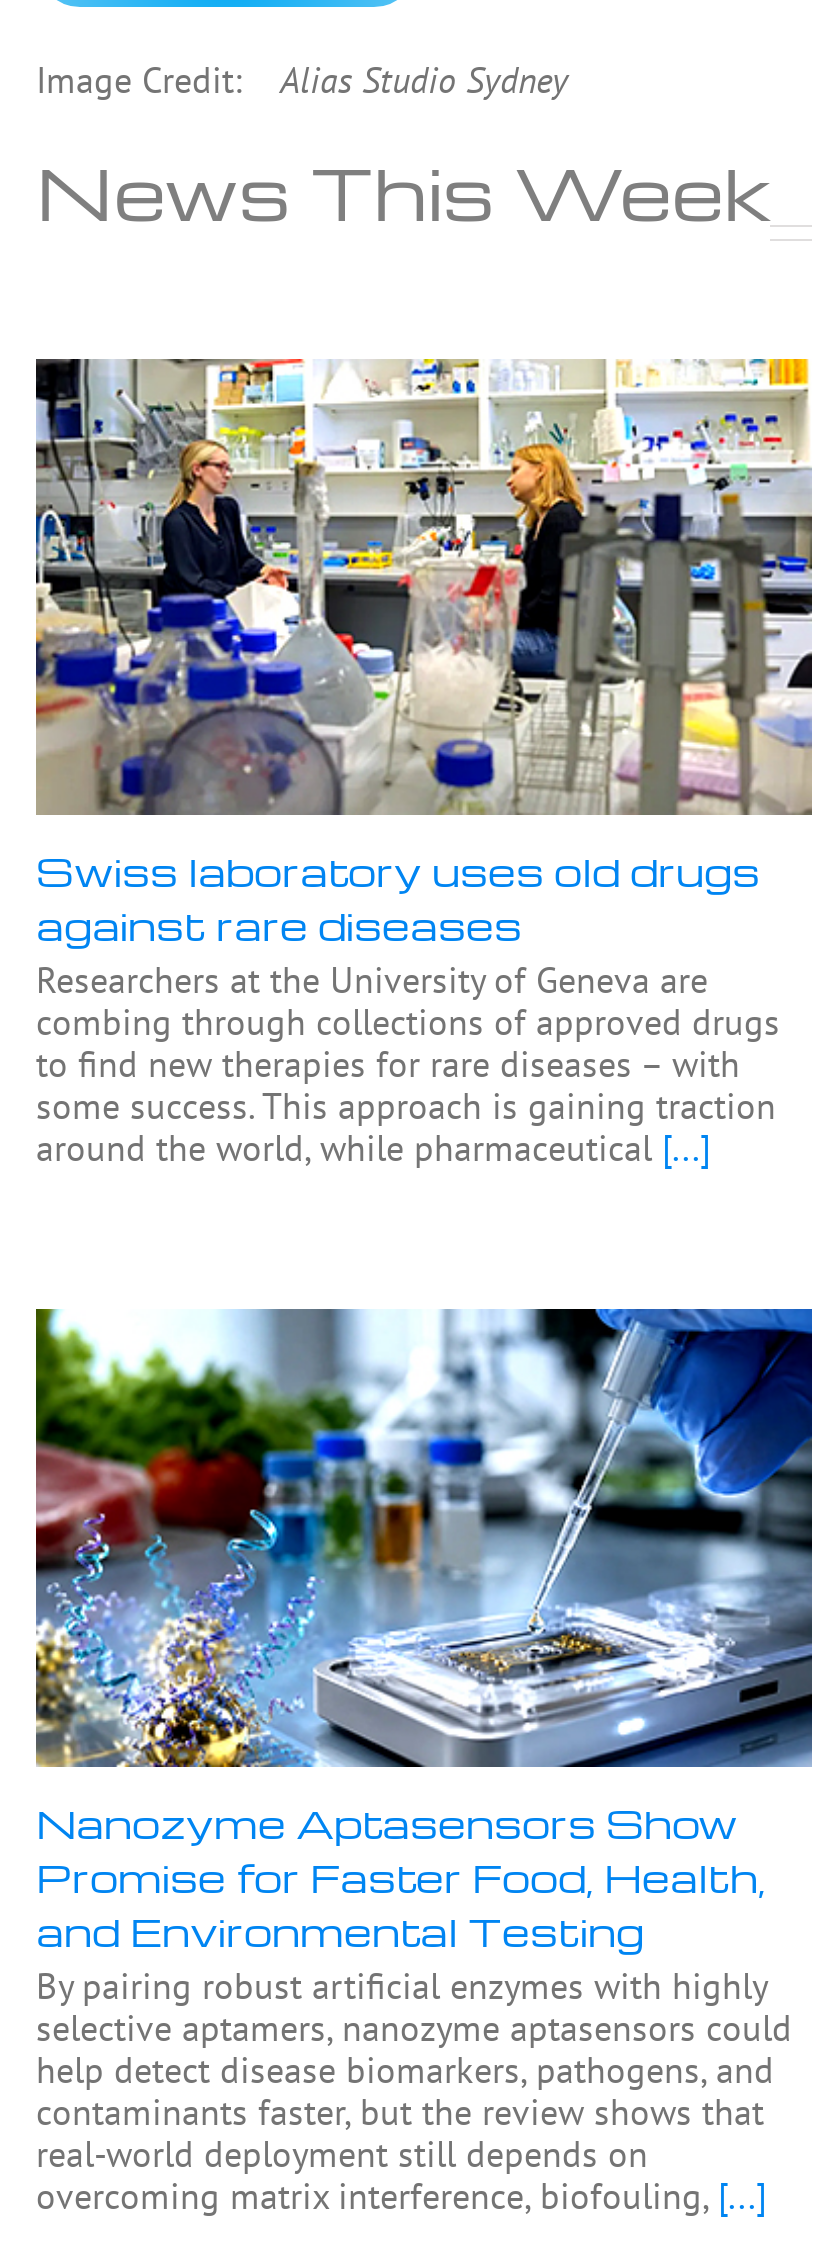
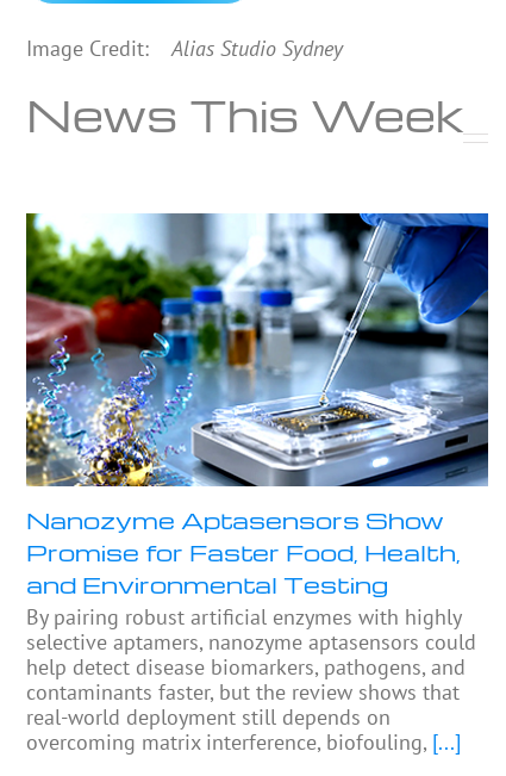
[34,356,812,1171] [image] | Swiss laboratory uses old drugs | against rare diseases | Researchers at the University of Geneva are | combing through collections of approved drugs | to find new therapies for rare diseases – with | some success. This approach is gaining traction | around the world, while pharmaceutical [...] -> none

